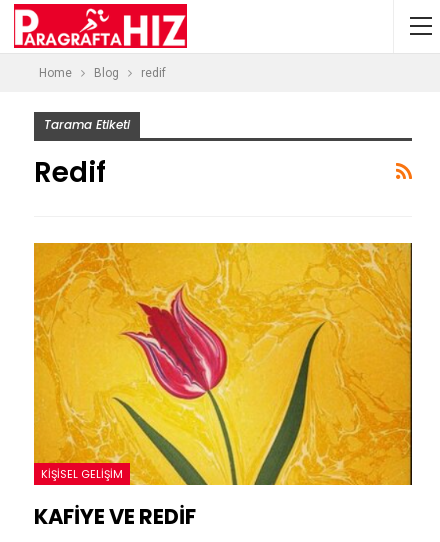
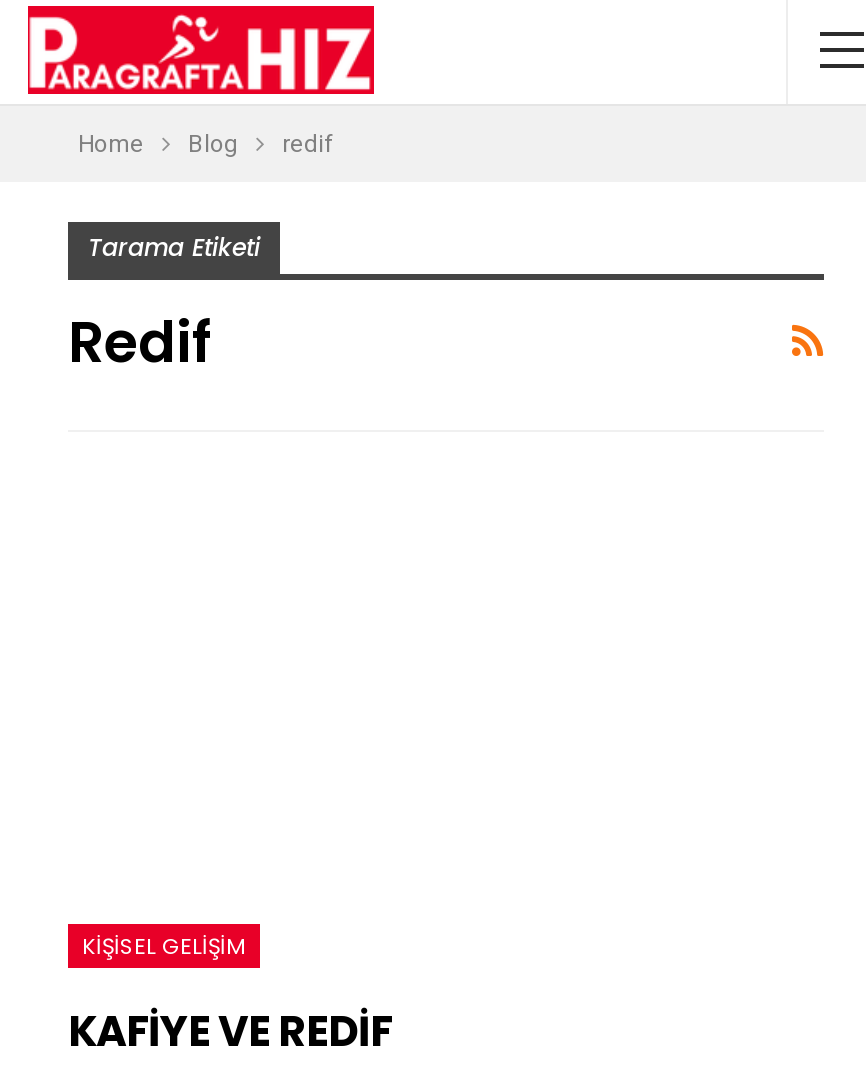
[33,242,413,486] [image] -> none

